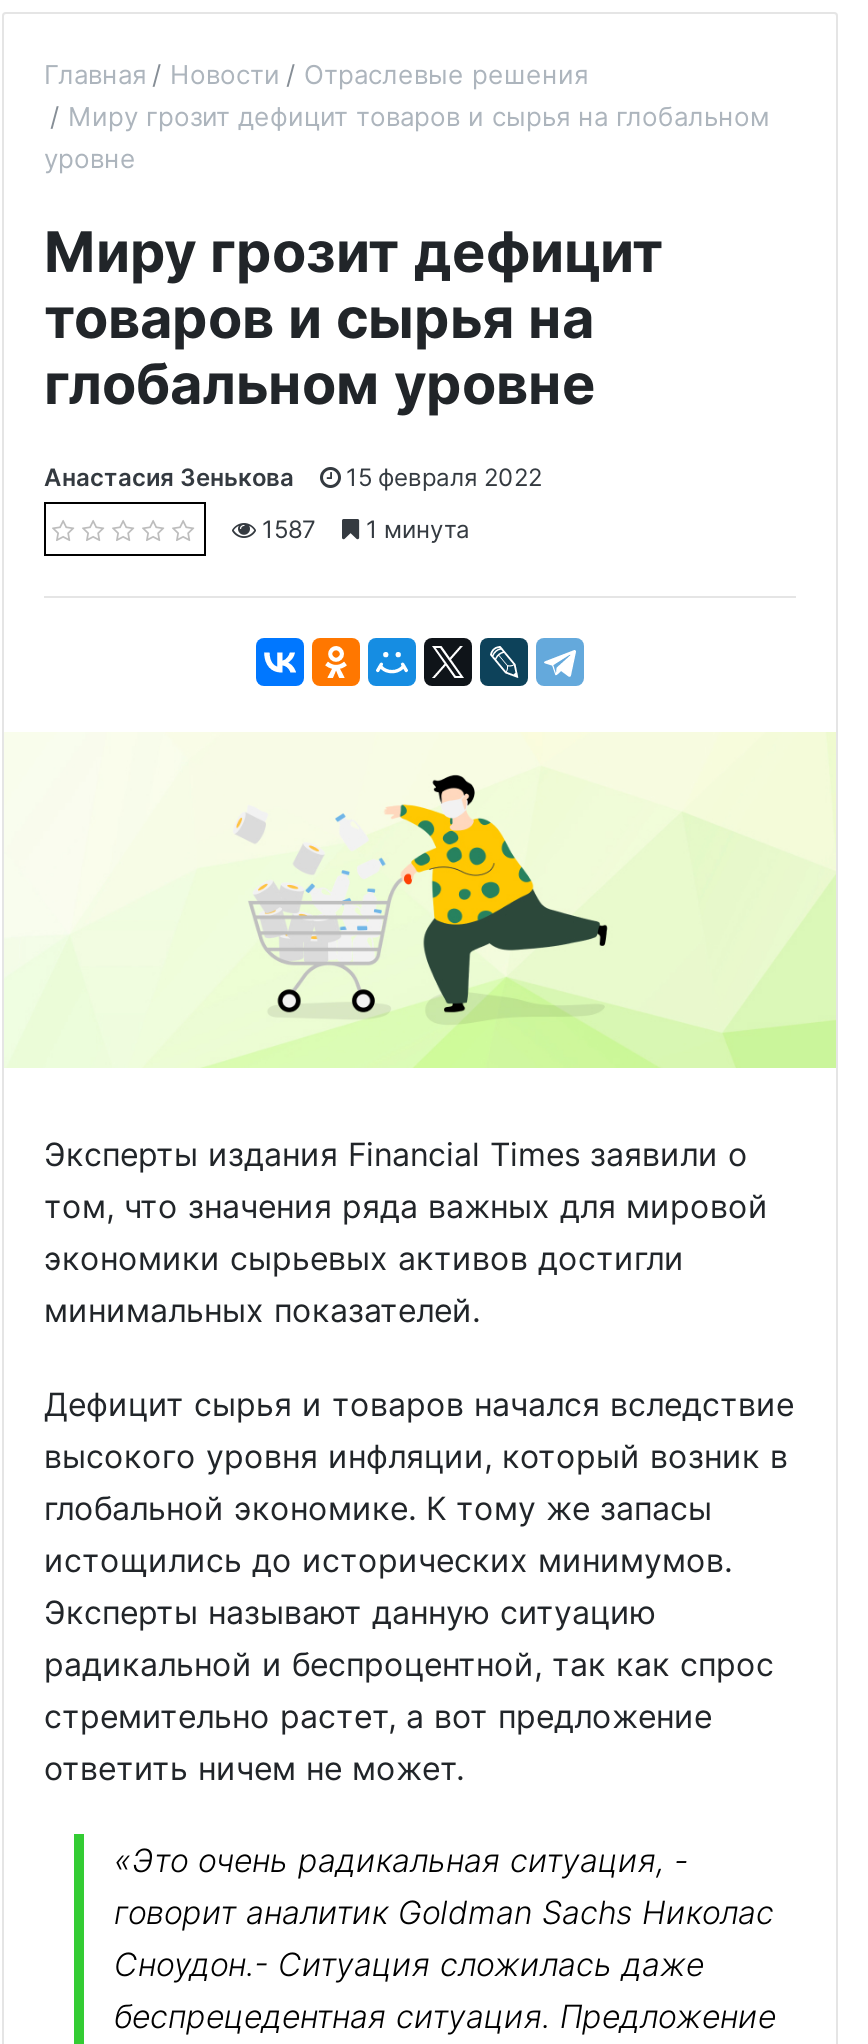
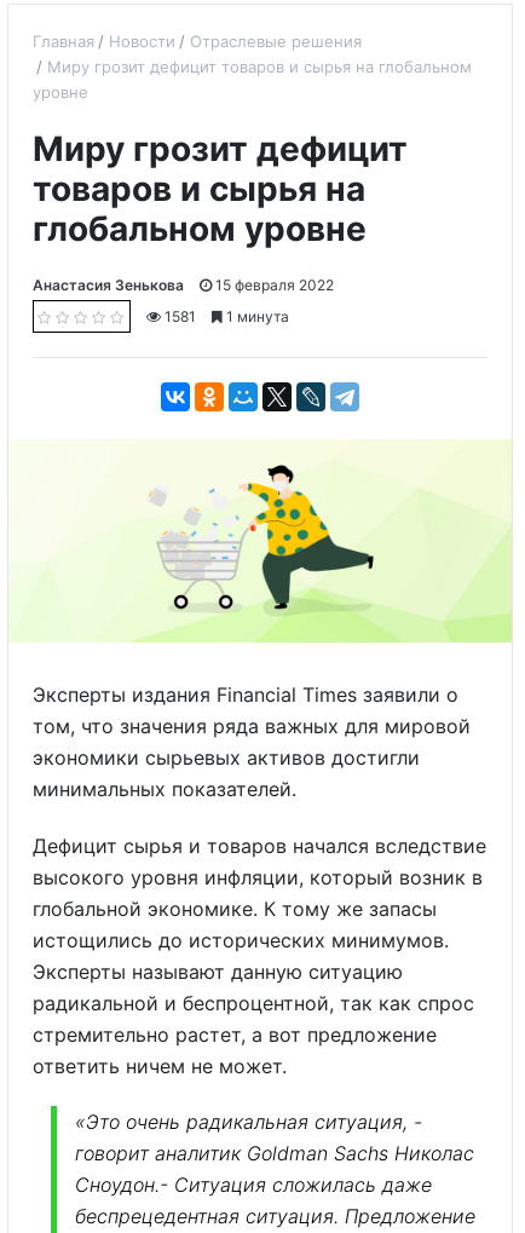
[256,513,316,543] 1587 -> [161,307,196,325] 1581

